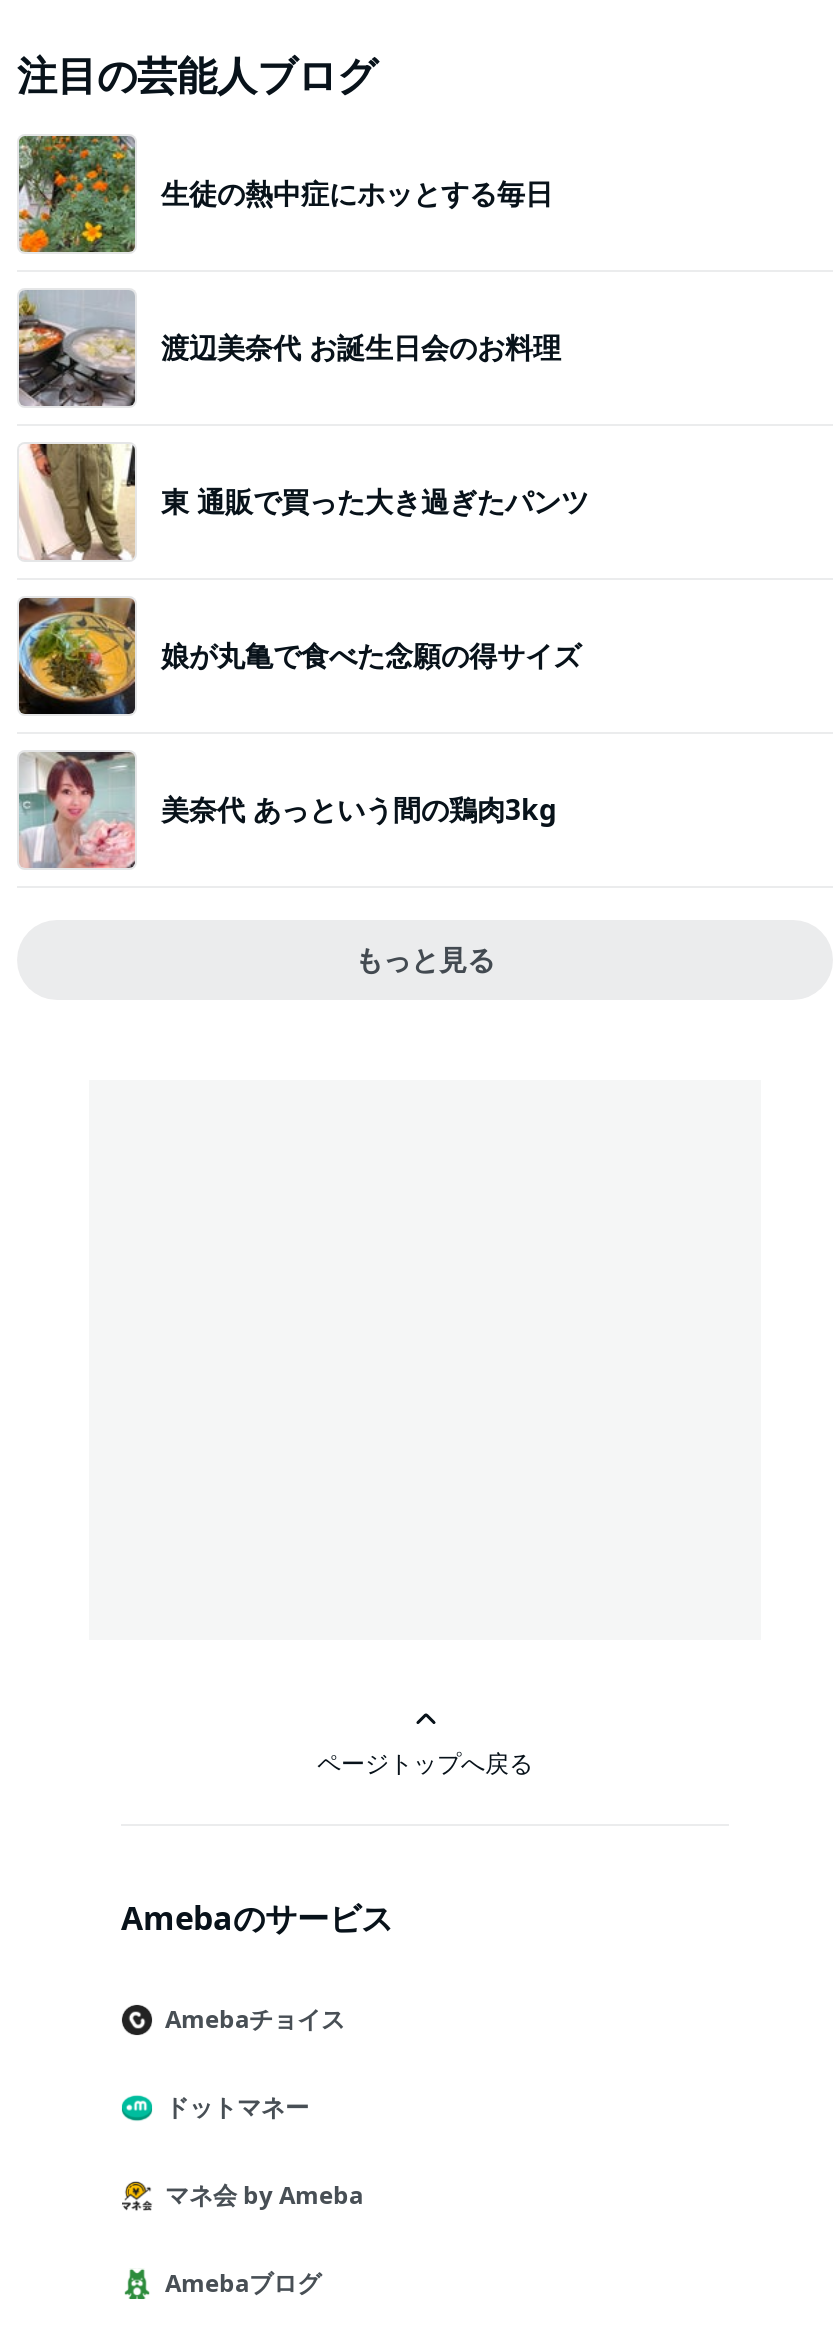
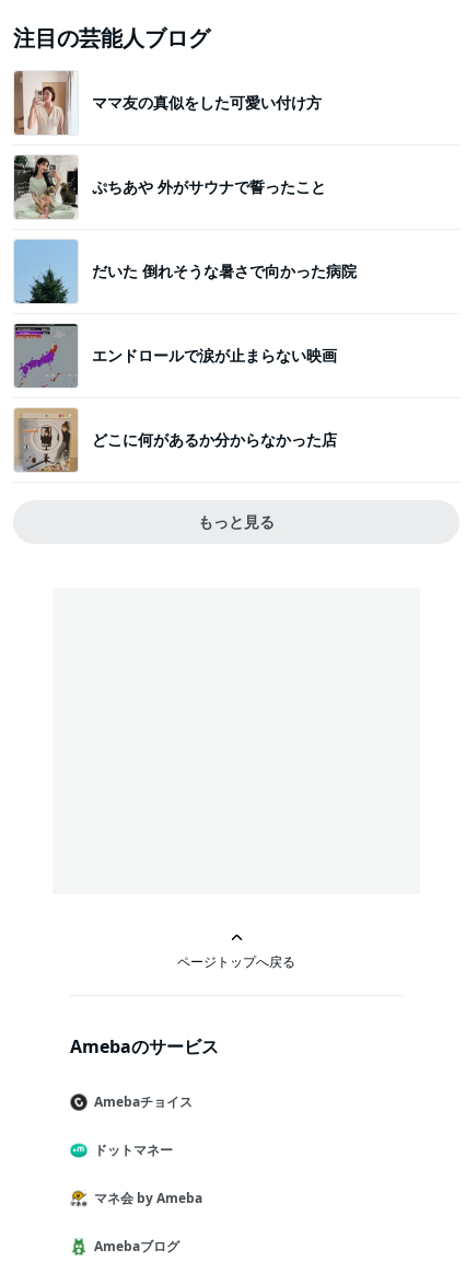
[17,134,553,254] [image] | 生徒の熱中症にホッとする毎日 -> [13,70,322,136] [image] | ママ友の真似をした可愛い付け方
[17,290,561,406] [image] | 渡辺美奈代 お誕生日会のお料理 -> [13,155,326,220] [image] | ぷちあや 外がサウナで誓ったこと
[19,442,589,562] [image] | 東 通販で買った大き過ぎたパンツ -> [13,239,357,304] [image] | だいた 倒れそうな暑さで向かった病院
[17,596,581,714] [image] | 娘が丸亀で食べた念願の得サイズ -> [13,323,337,389] [image] | エンドロールで涙が止まらない映画
[17,750,557,870] [image] | 美奈代 あっという間の鶏肉3kg -> [13,407,337,473] [image] | どこに何があるか分からなかった店

